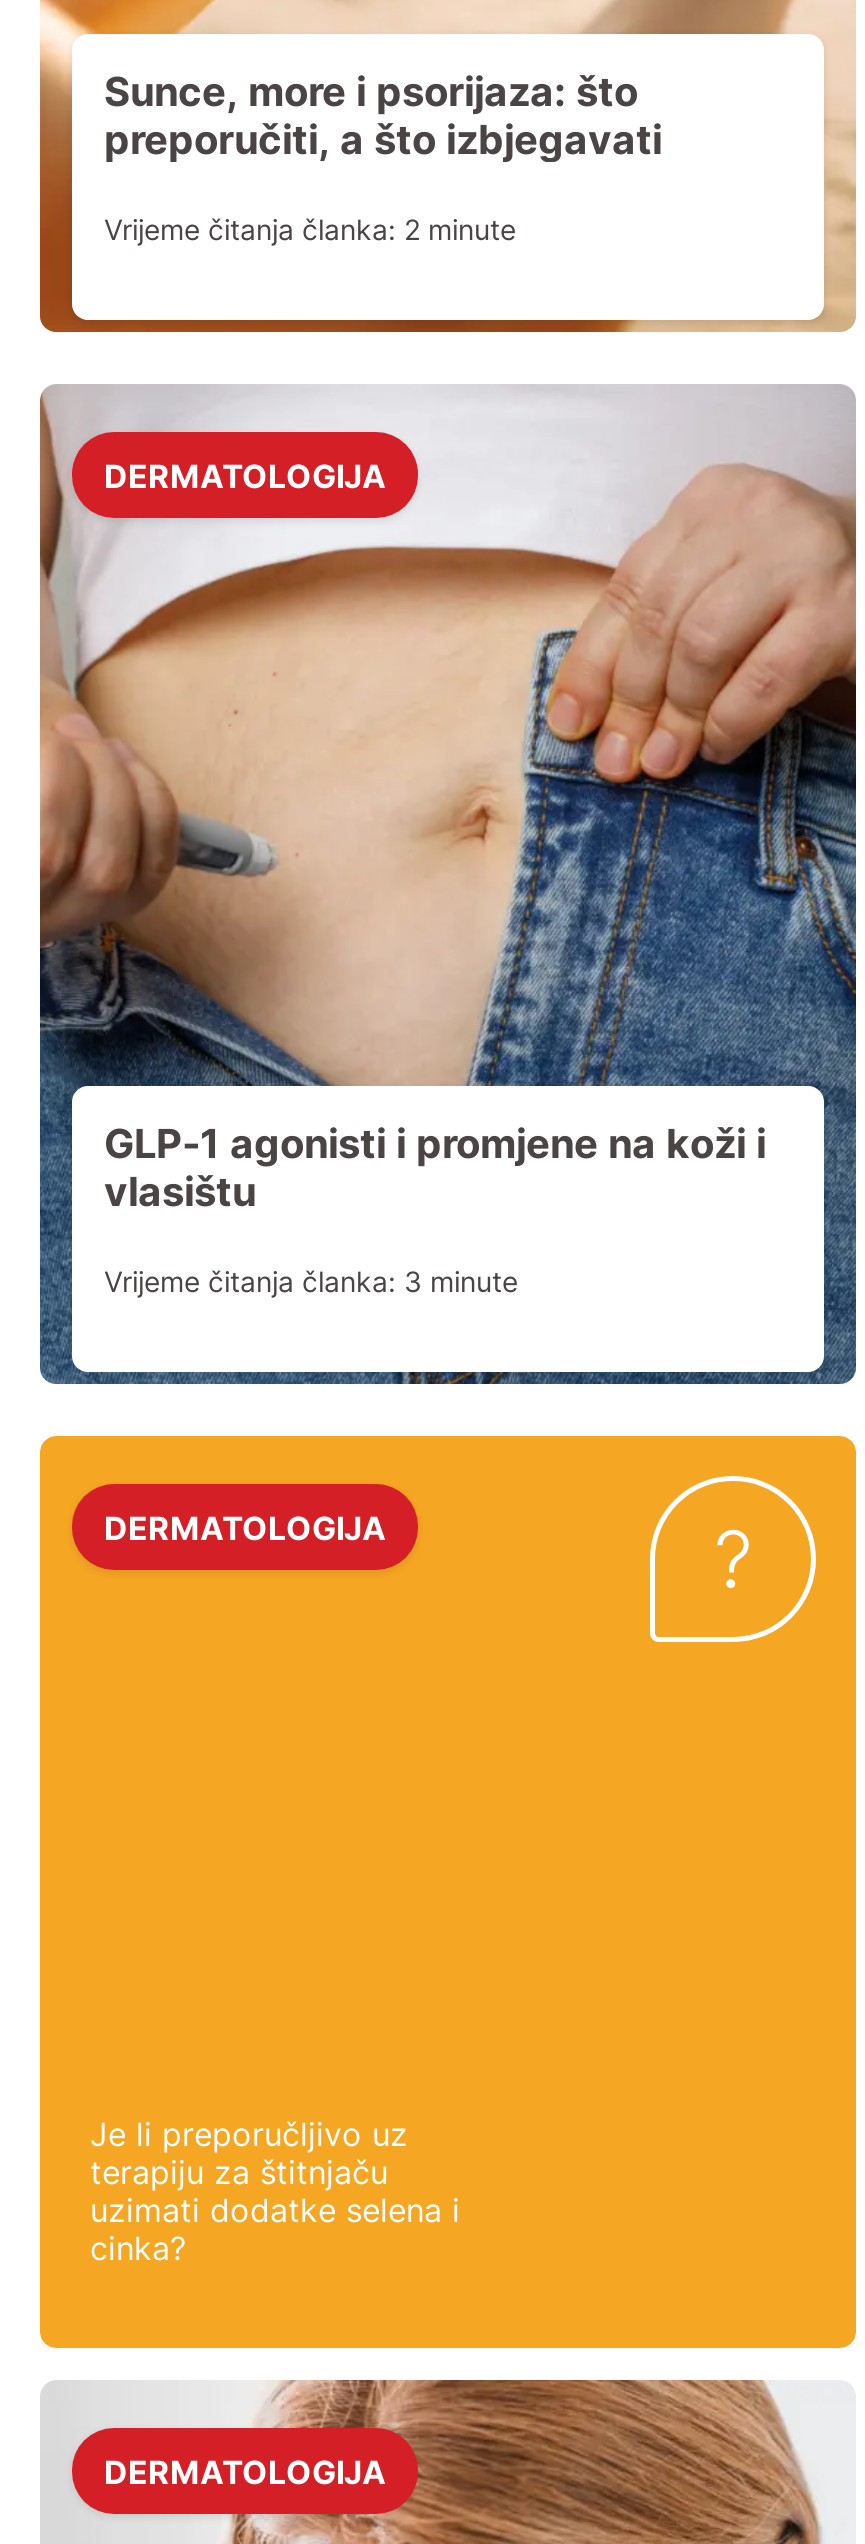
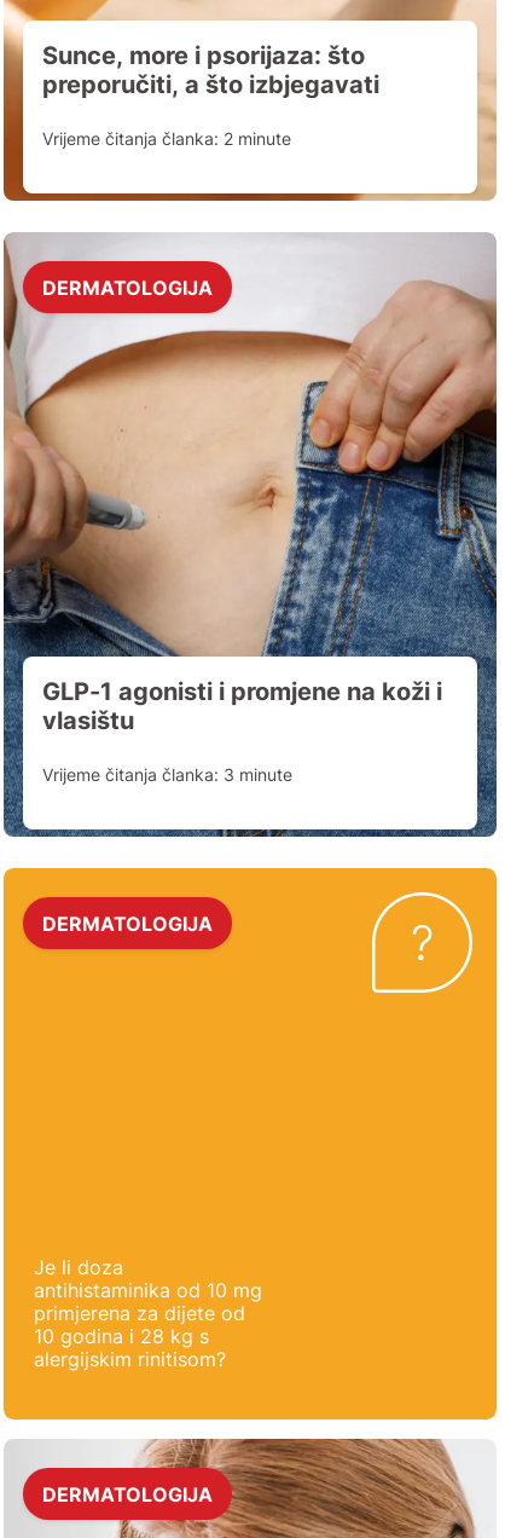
[90,2112,460,2270] Je li preporučljivo uz | terapiju za štitnjaču | uzimati dodatke selena i | cinka? -> [34,1254,262,1372] Je li doza | antihistaminika od 10 mg | primjerena za dijete od | 10 godina i 28 kg s | alergijskim rinitisom?

